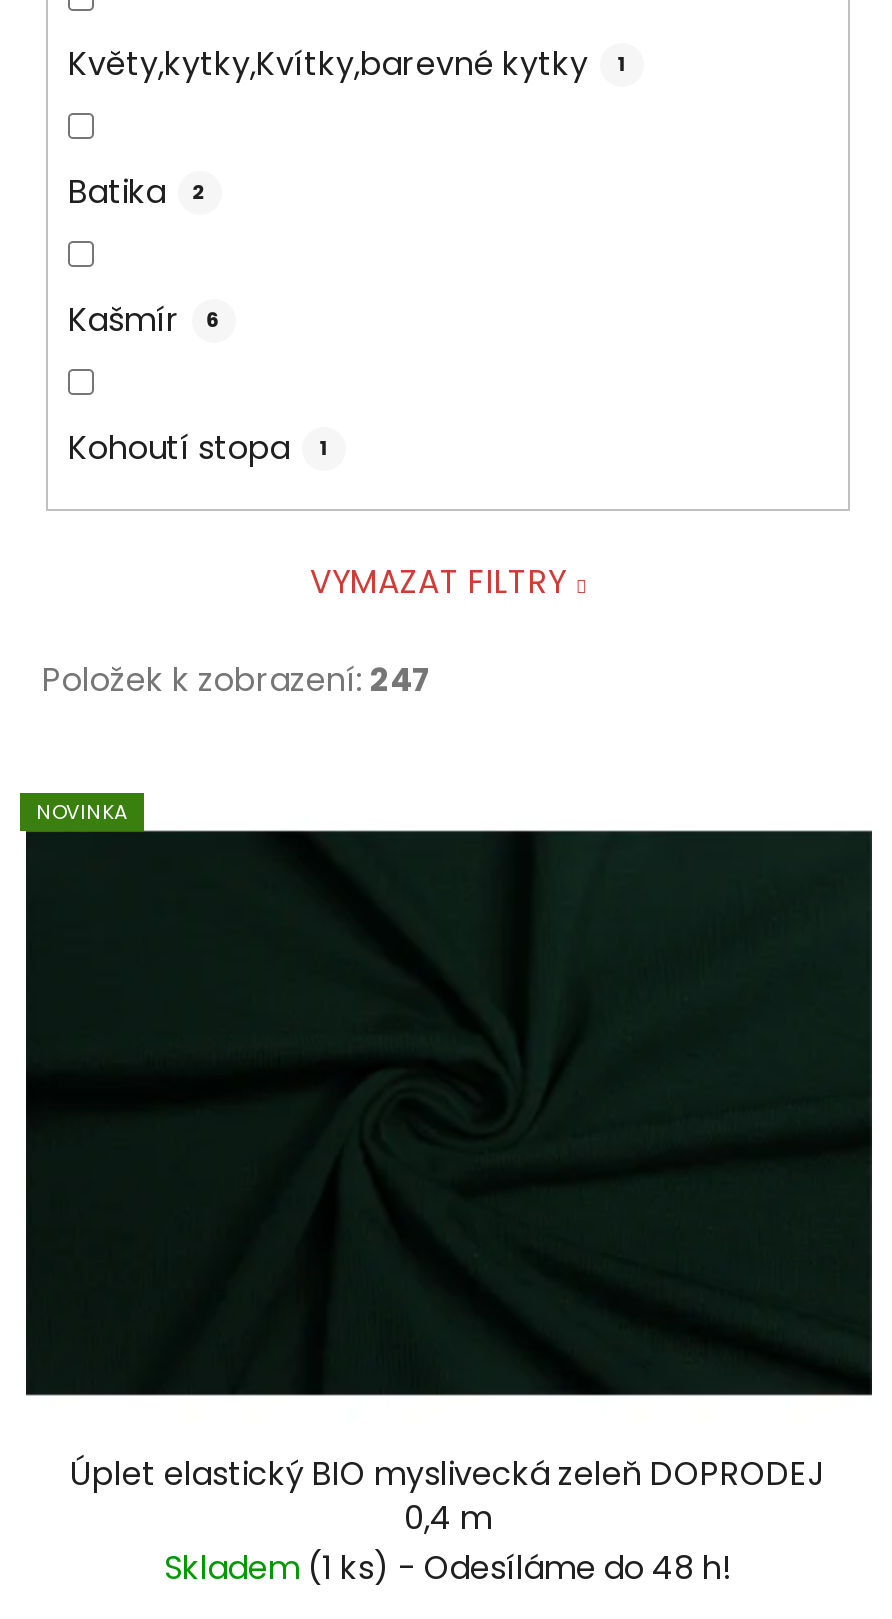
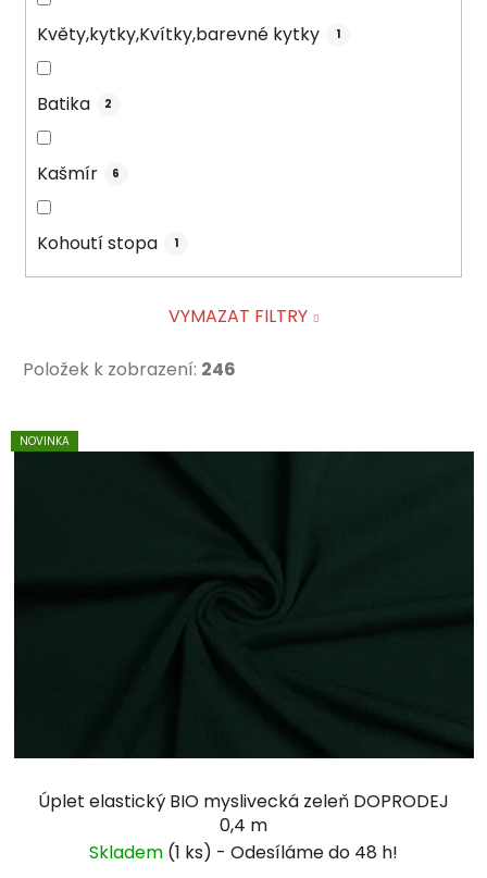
[42,657,432,703] Položek k zobrazení: 247 -> [23,357,236,382] Položek k zobrazení: 246

